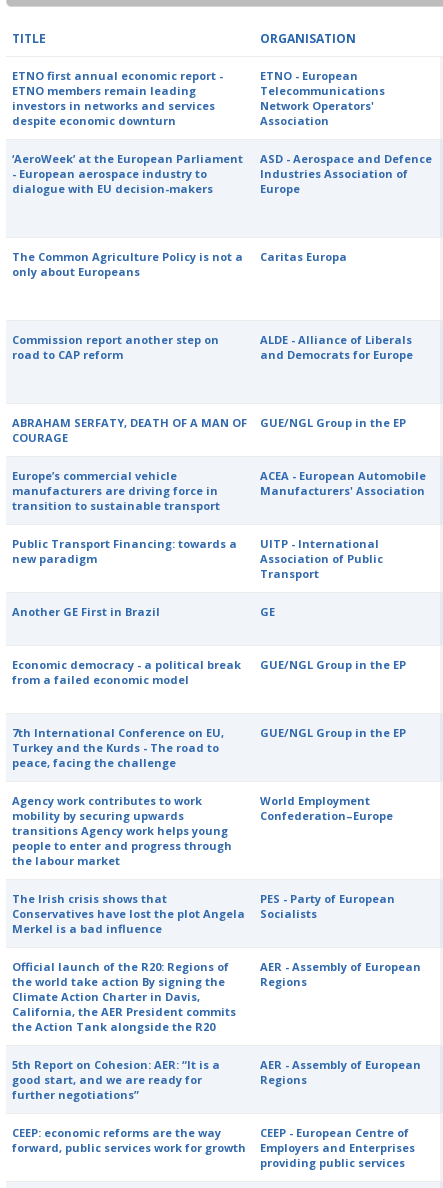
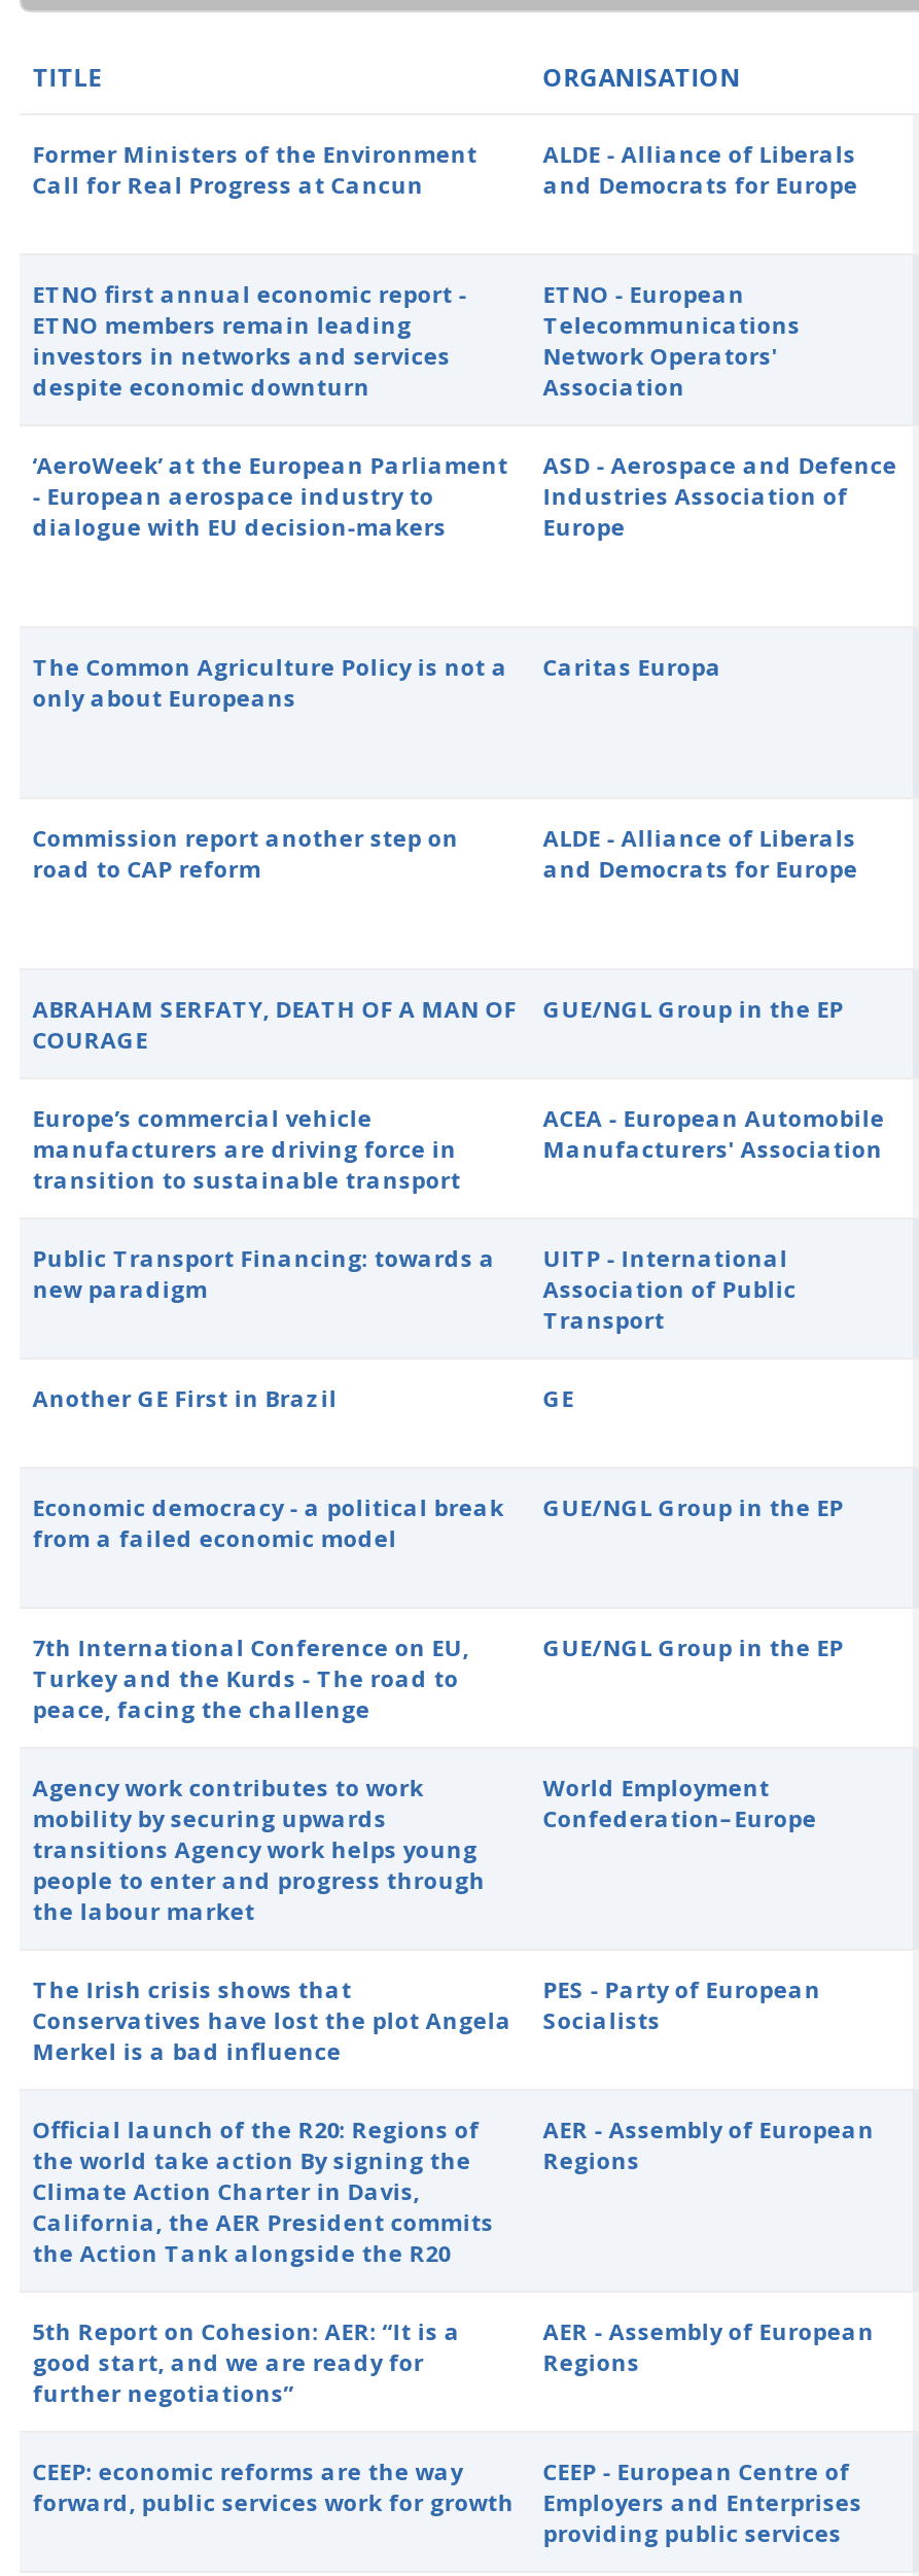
none -> [32,138,477,200] Former Ministers of the Environment | Call for Real Progress at Cancun
none -> [543,138,858,200] ALDE - Alliance of Liberals | and Democrats for Europe

